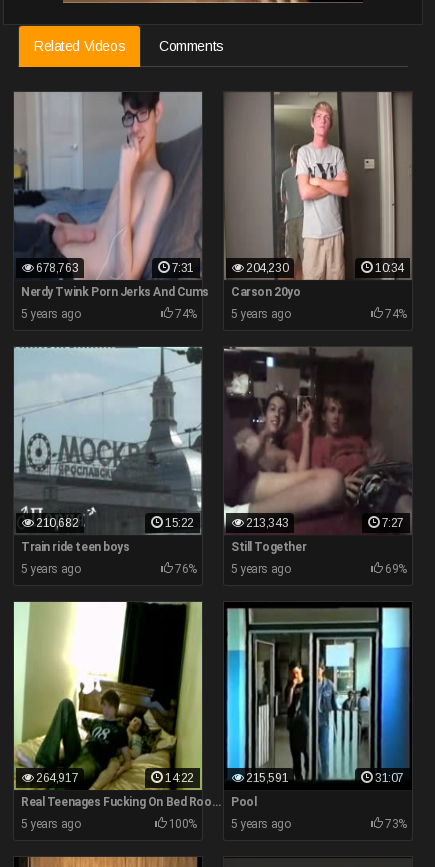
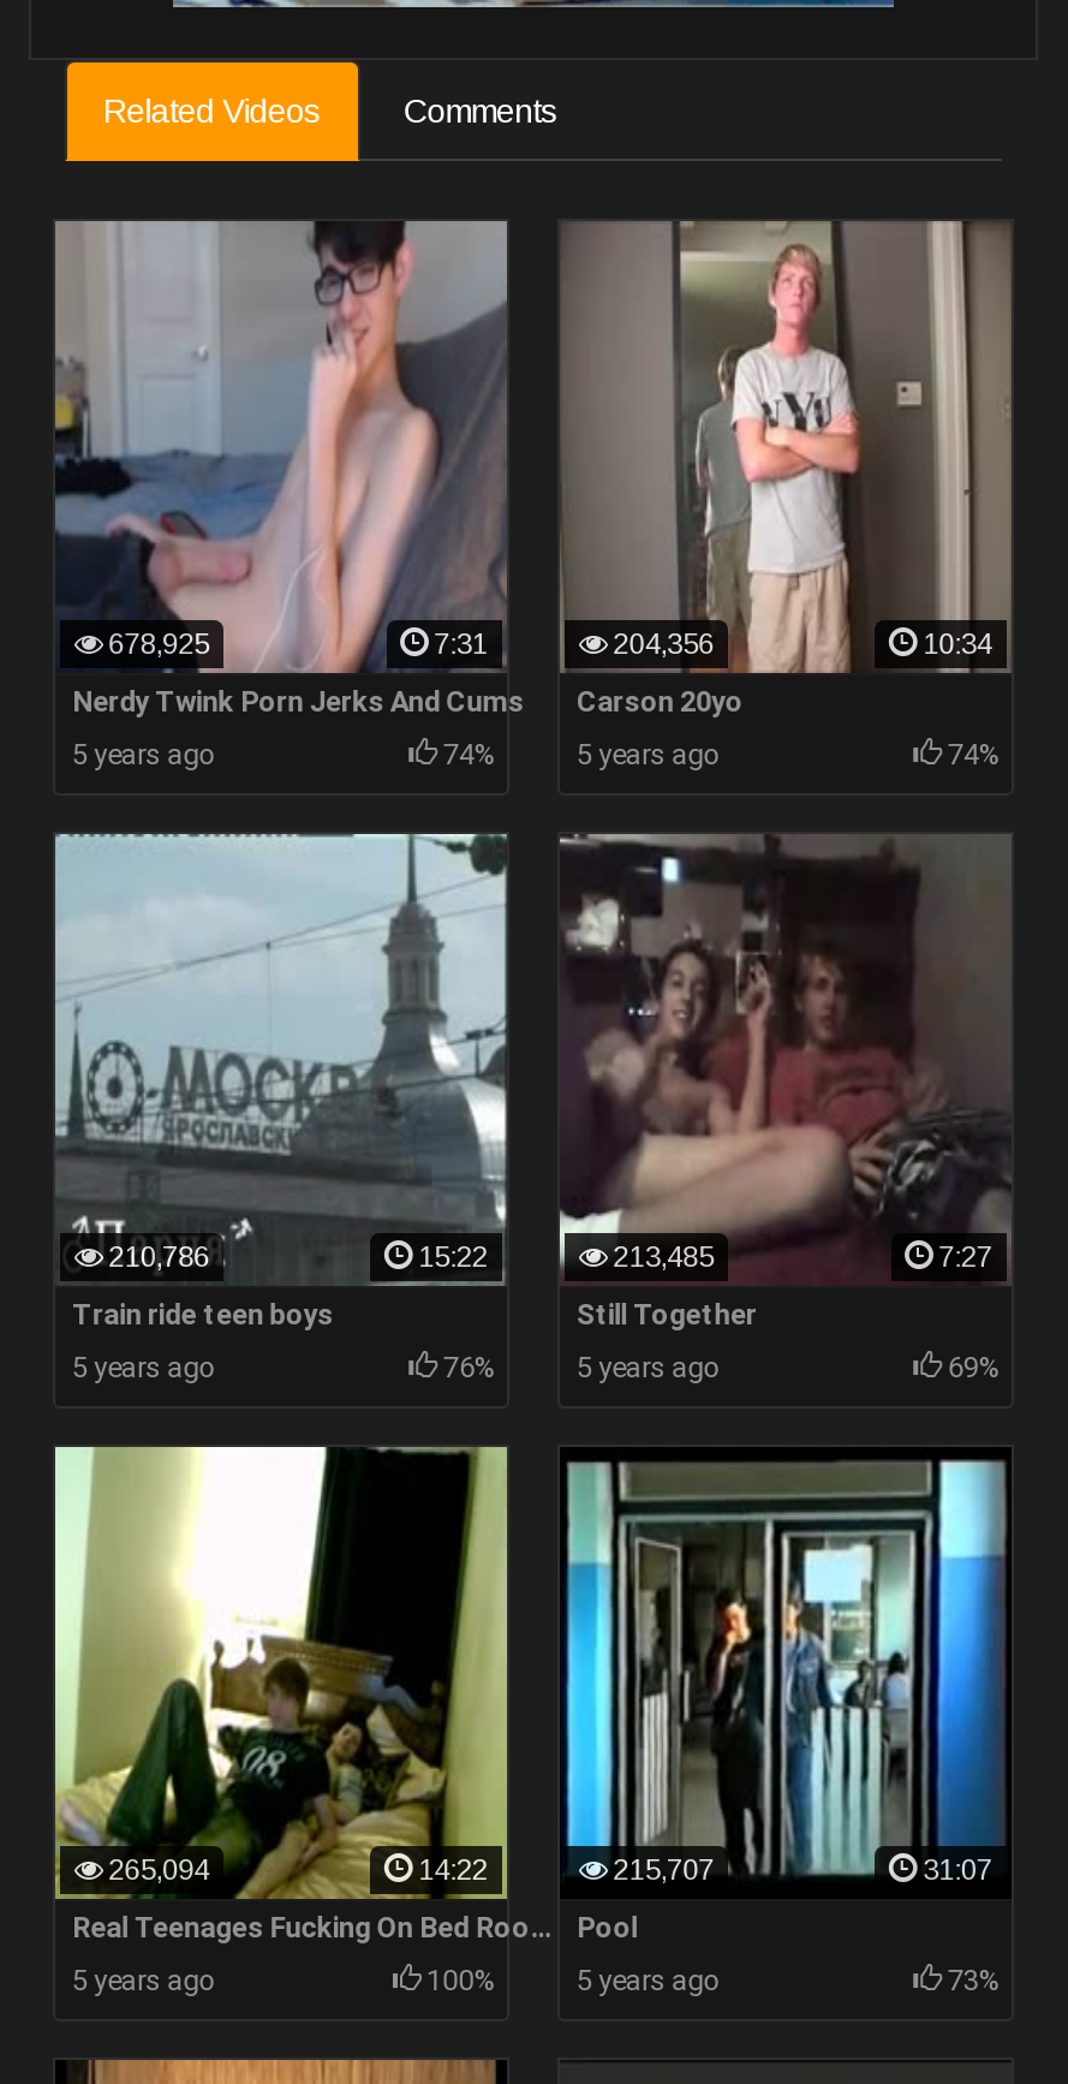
[34,261,78,275] 678,763 -> [102,627,210,661] 678,925
[244,261,288,275] 204,230 -> [607,627,714,661] 204,356
[34,516,78,530] 210,682 -> [102,1240,210,1273] 210,786
[244,516,288,530] 213,343 -> [607,1240,714,1273] 213,485
[34,771,78,785] 264,917 -> [102,1853,210,1886] 265,094
[244,771,288,785] 215,591 -> [607,1853,714,1886] 215,707

